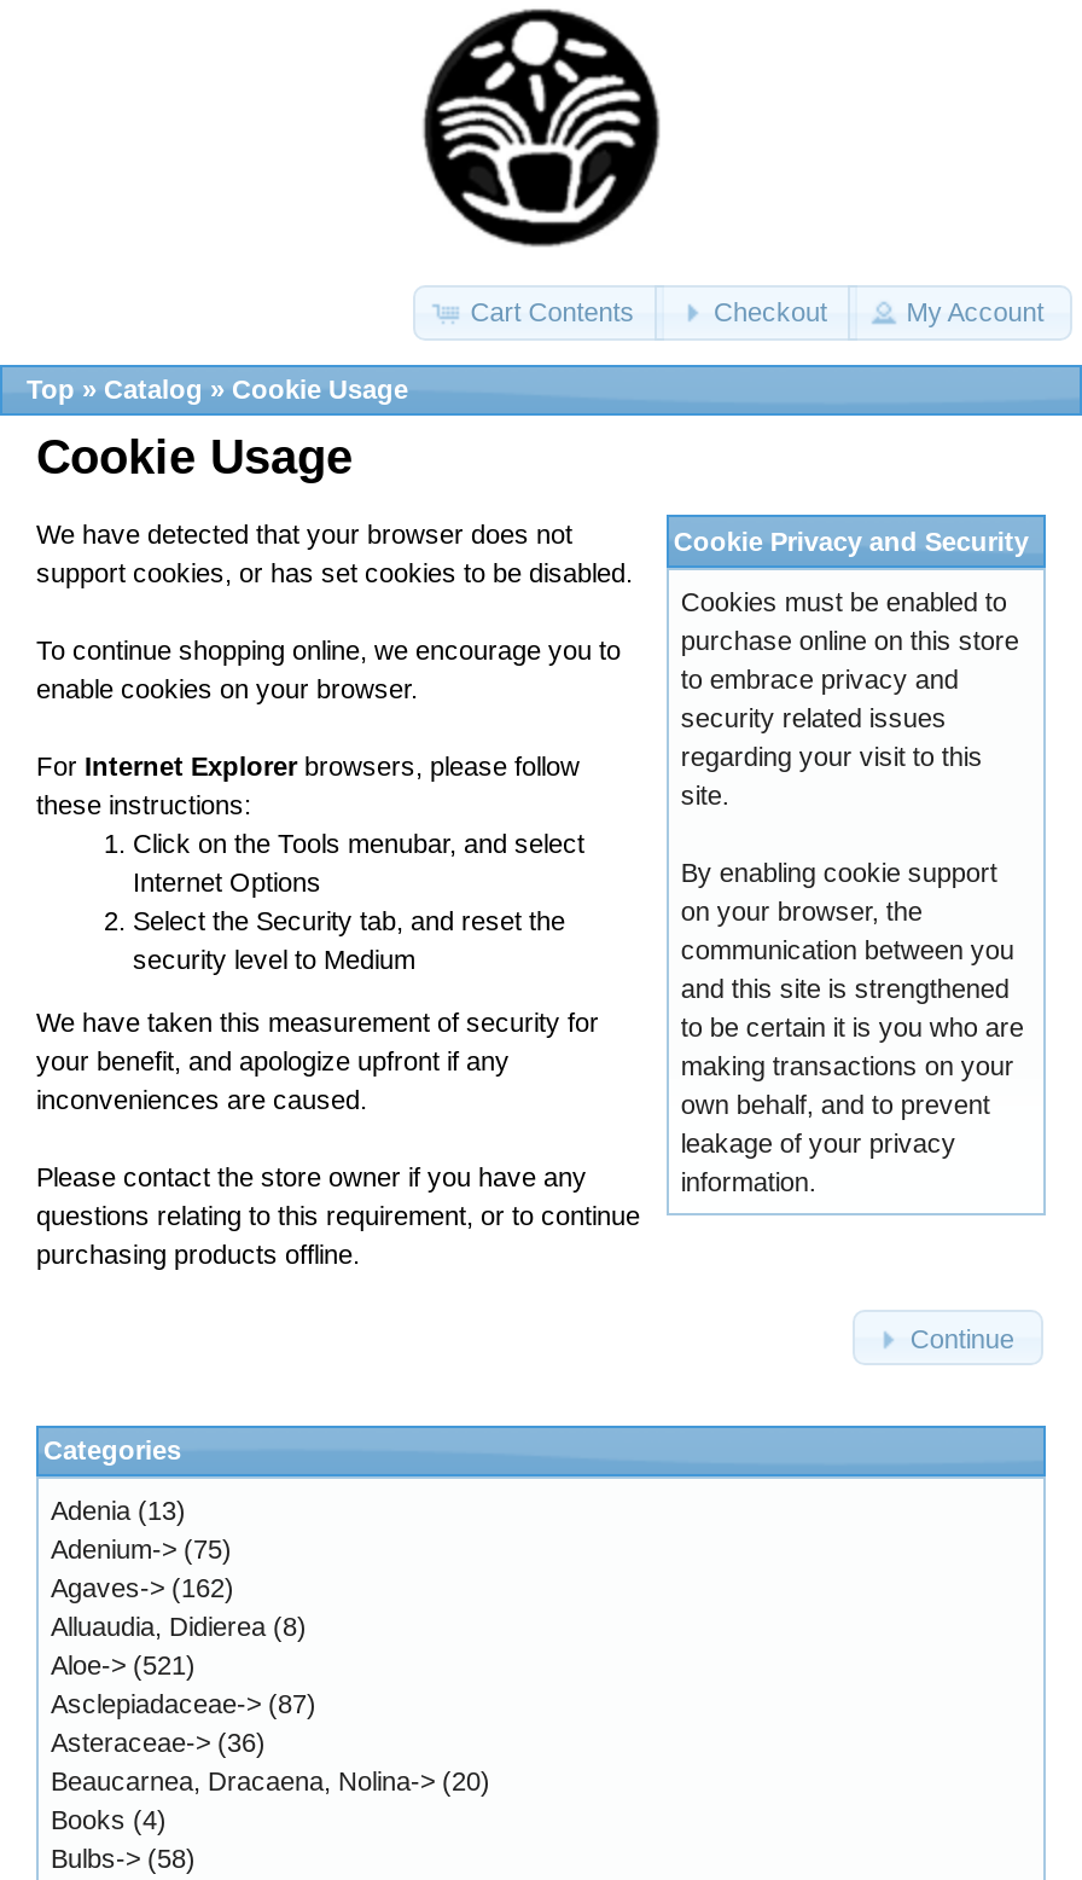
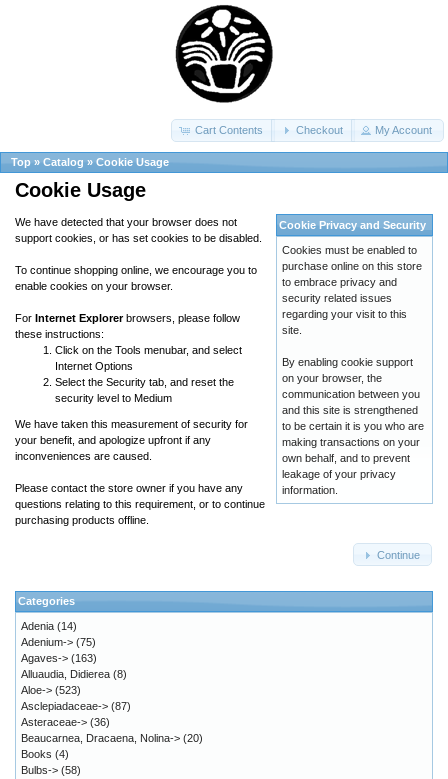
[51,1496,186,1525] Adenia (13) -> [21,620,77,632] Adenia (14)
[51,1573,234,1602] Agaves-> (162) -> [21,652,97,664] Agaves-> (163)
[51,1650,196,1679] Aloe-> (521) -> [21,684,81,696] Aloe-> (523)

